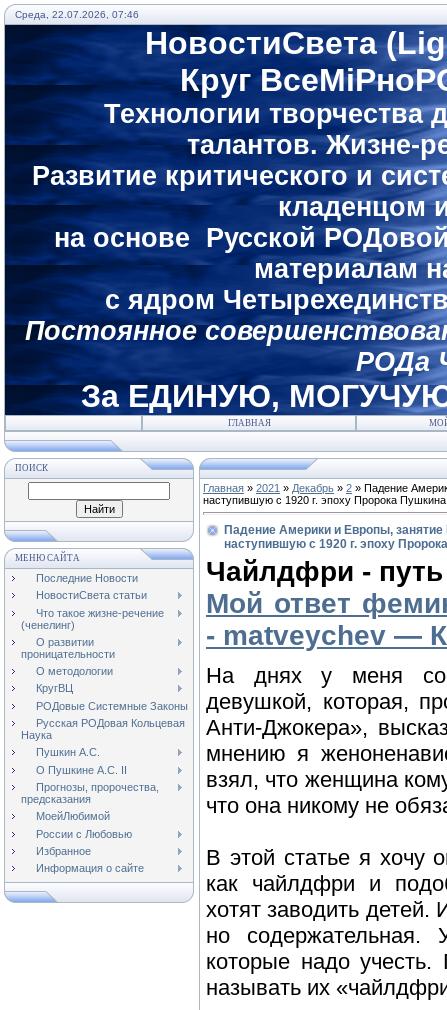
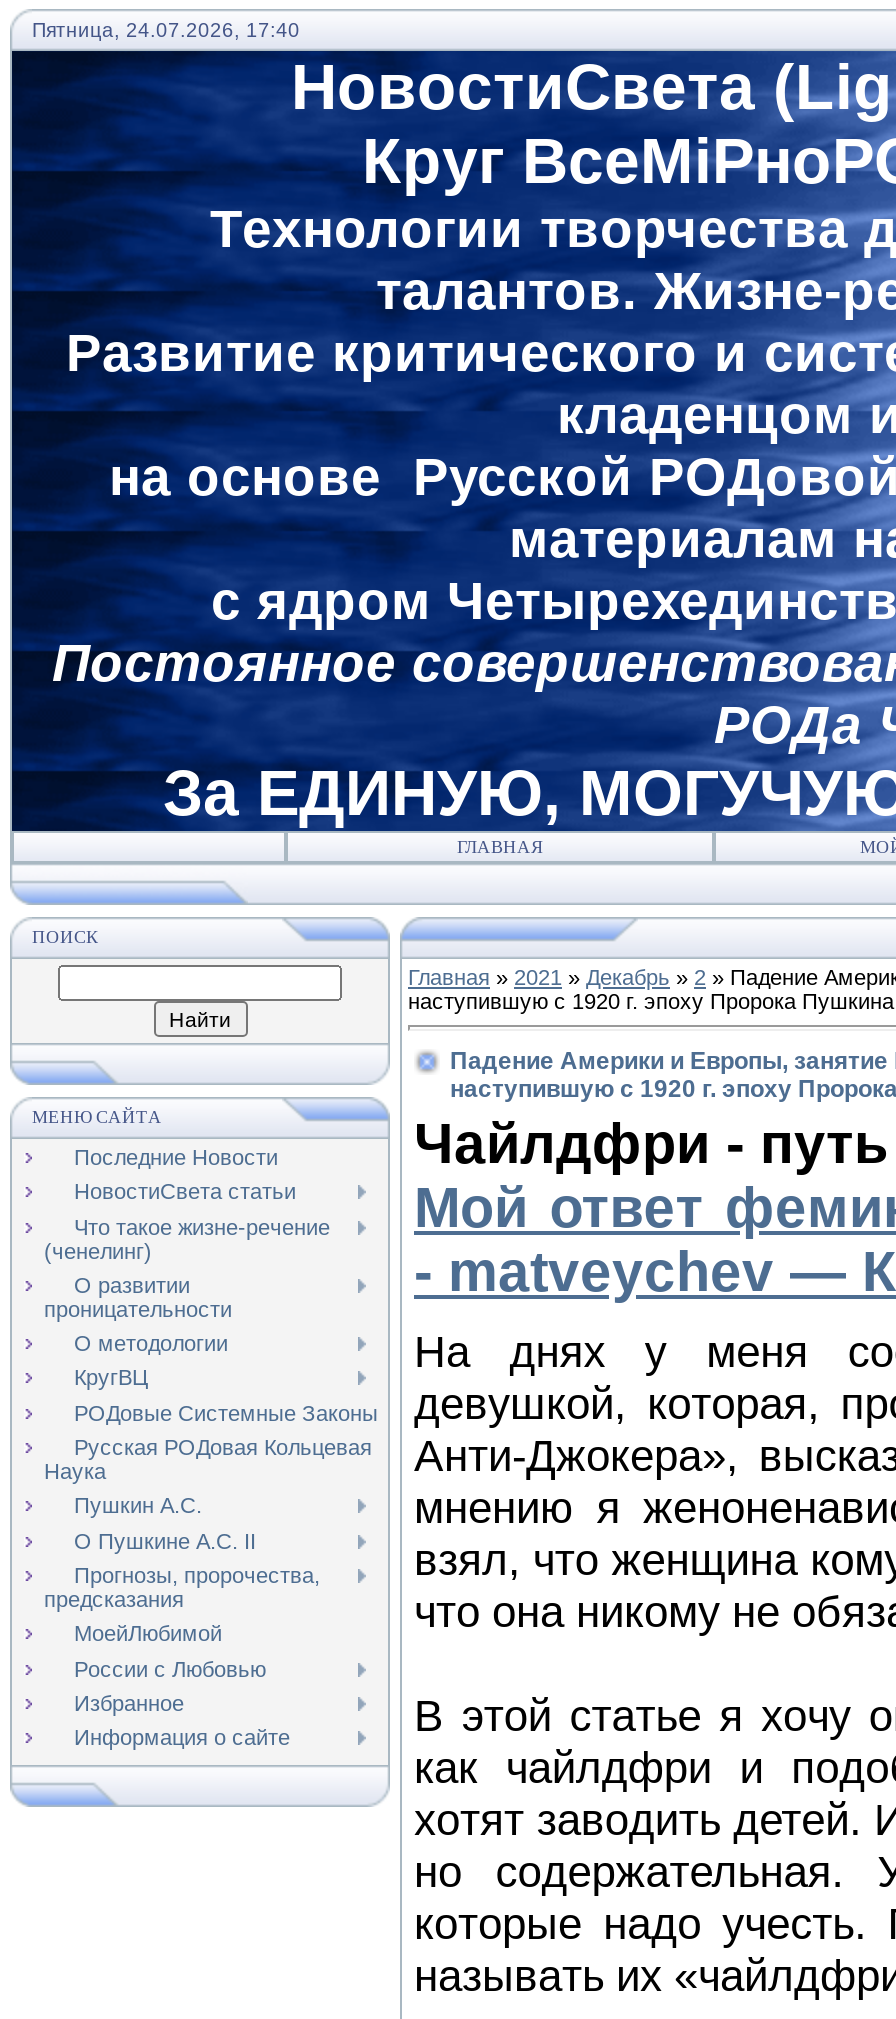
[15,9,139,20] Среда, 22.07.2026, 07:46 -> [32,19,300,41] Пятница, 24.07.2026, 17:40

